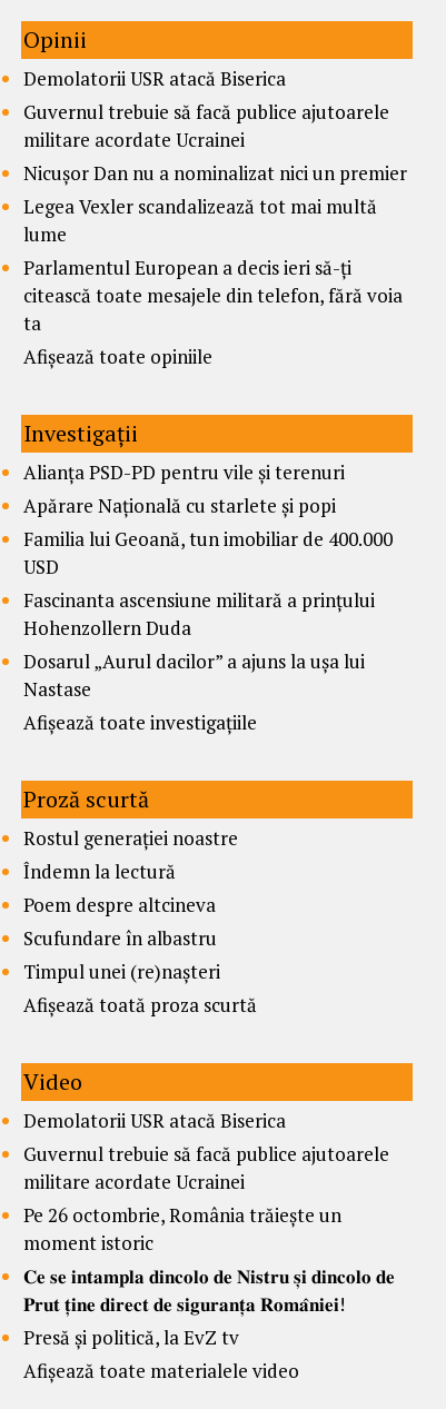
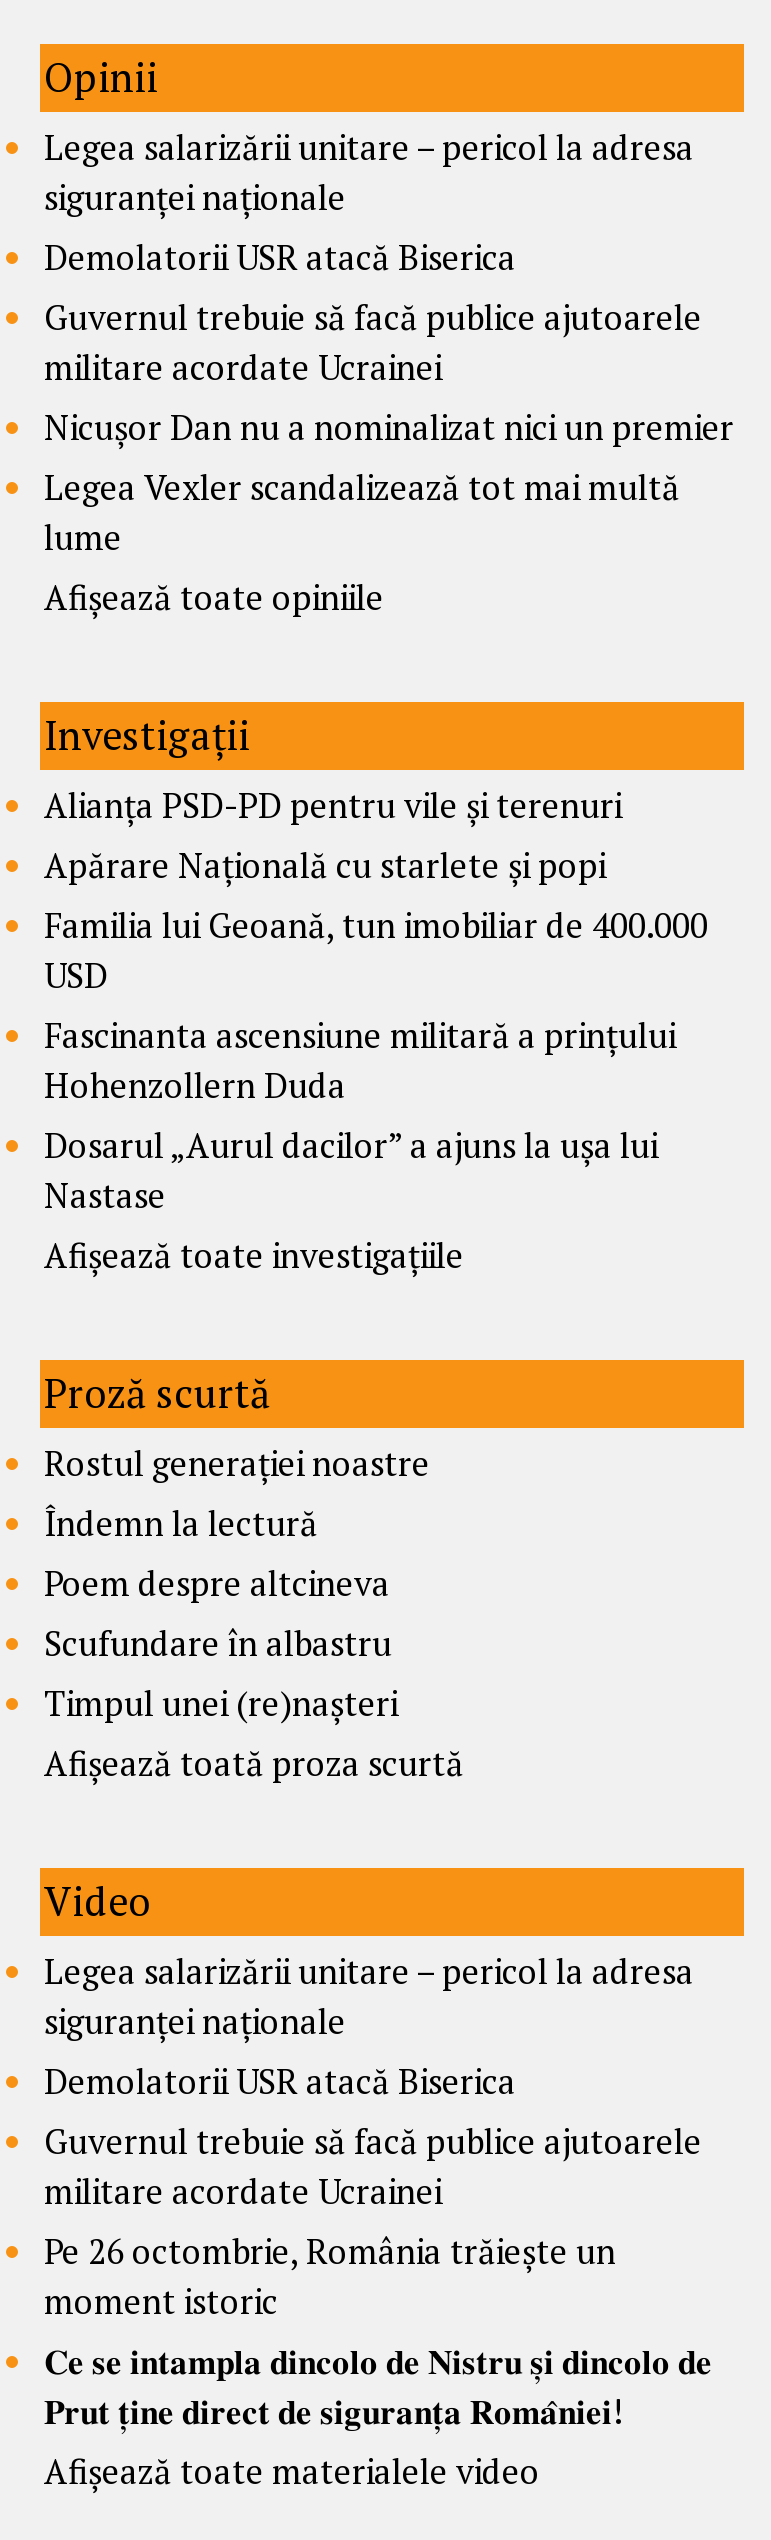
none -> [44,123,694,219] Legea salarizării unitare – pericol la adresa | siguranței naționale
moved [23,65,407,246] -> [44,233,734,559]: Demolatorii USR atacă Biserica | Guvernul trebuie să facă publice ajutoarele | militare acordate Ucrainei | Nicușor Dan nu a nominalizat nici un premier | Legea Vexler scandalizează tot mai multă | lume
[23,254,403,335] Parlamentul European a decis ieri să-ți | citească toate mesajele din telefon, fără voia | ta -> none
moved [23,343,393,1096] -> [44,573,708,1927]: Afișează toate opiniile | Investigații | Alianța PSD-PD pentru vile și terenuri | ... | Afișează toată proza scurtă | Video
none -> [44,1947,694,2043] Legea salarizării unitare – pericol la adresa | siguranței naționale
moved [23,1107,389,1255] -> [44,2057,702,2323]: Demolatorii USR atacă Biserica | Guvernul trebuie să facă publice ajutoarele | militare acordate Ucrainei | Pe 26 octombrie, România trăiește un | moment istoric
[23,1324,239,1350] Presă și politică, la EvZ tv -> none

